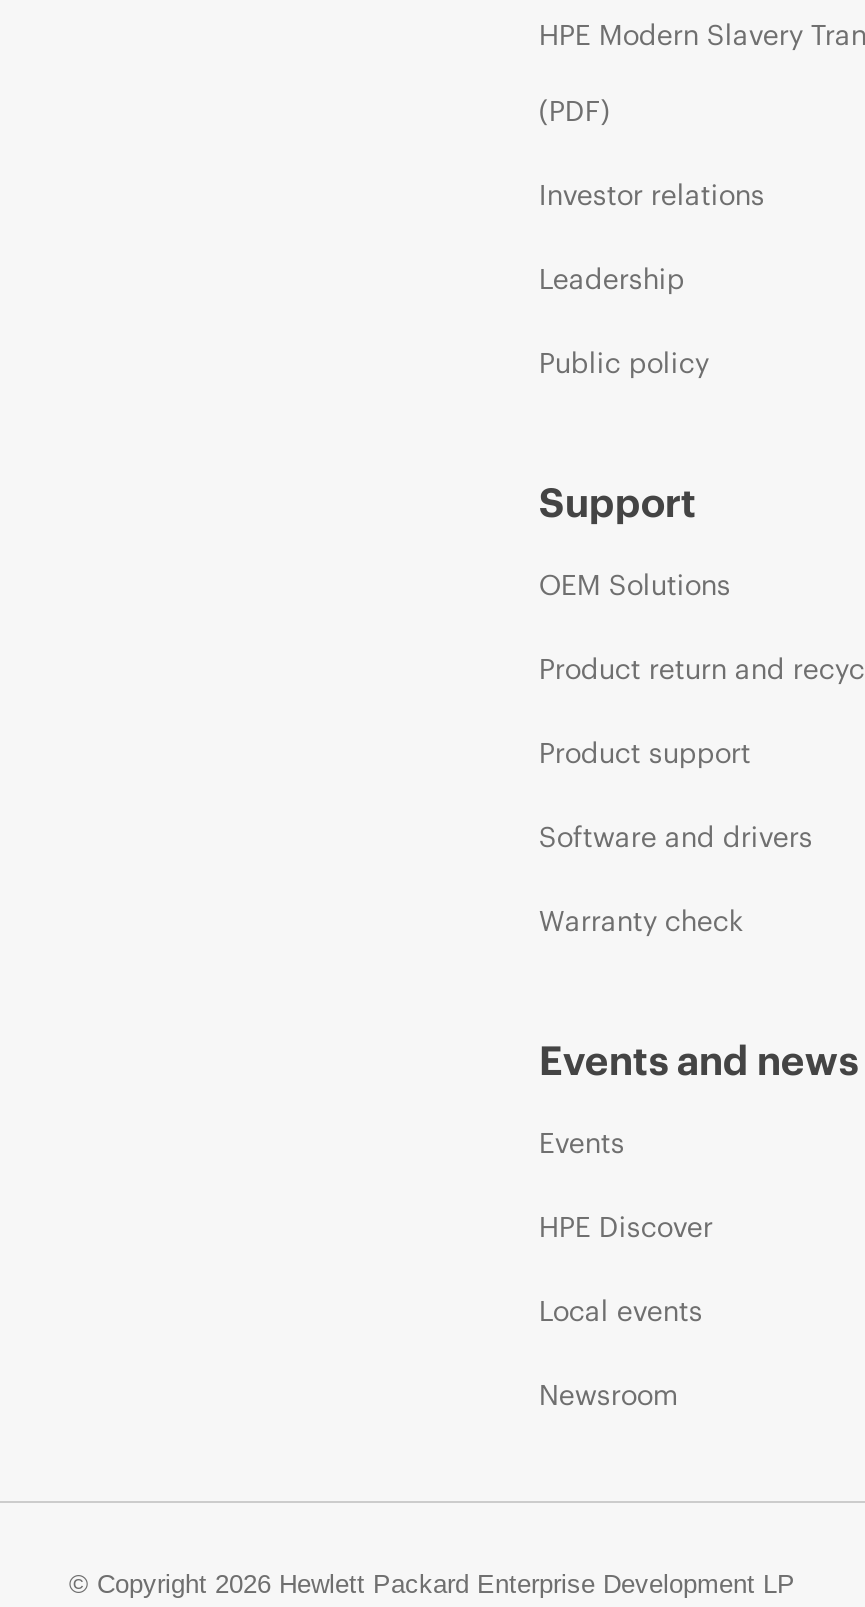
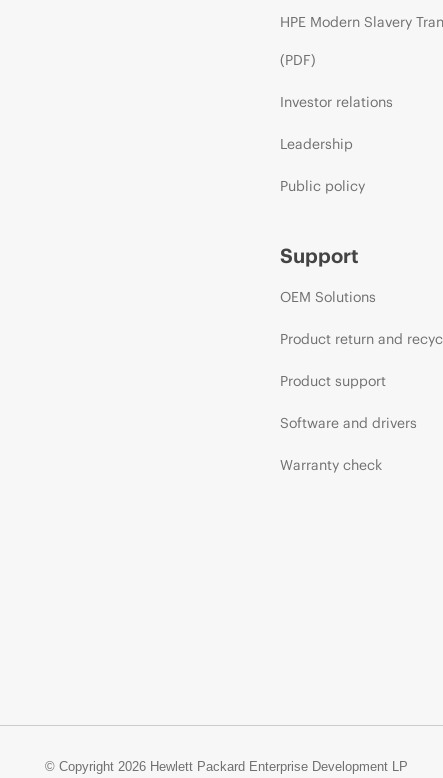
[539,1034,859,1412] Events and news | Events | HPE Discover | Local events | Newsroom -> none

